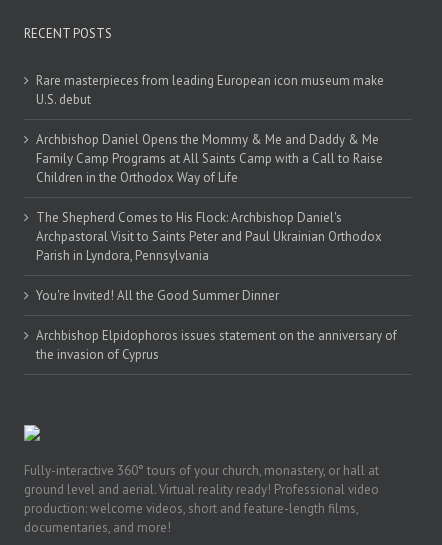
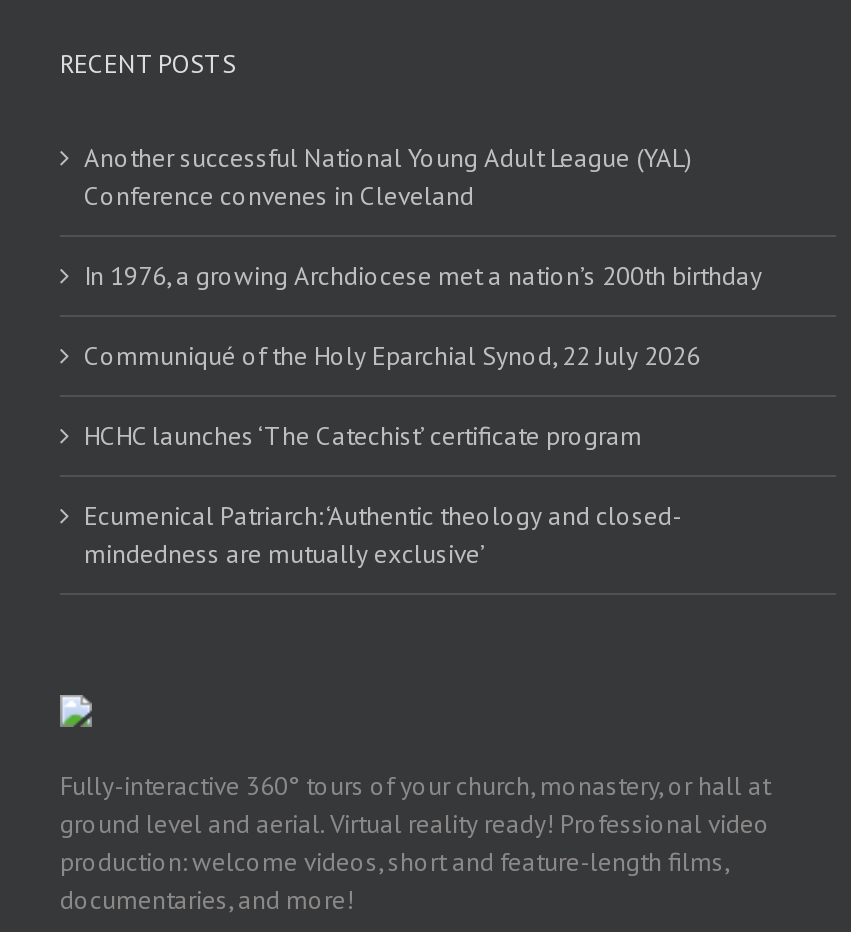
[36,71,384,107] Rare masterpieces from leading European icon museum make | U.S. debut -> [84,140,692,212] Another successful National Young Adult League (YAL) | Conference convenes in Cleveland
[36,130,383,185] Archbishop Daniel Opens the Mommy & Me and Daddy & Me | Family Camp Programs at All Saints Camp with a Call to Raise | Children in the Orthodox Way of Life -> [84,258,762,292] In 1976, a growing Archdiocese met a nation’s 200th birthday
[36,208,382,263] The Shepherd Comes to His Flock: Archbishop Daniel's | Archpastoral Visit to Saints Peter and Paul Ukrainian Orthodox | Parish in Lyndora, Pennsylvania -> [84,338,700,372] Communiqué of the Holy Eparchial Synod, 22 July 2026
[36,286,279,303] You're Invited! All the Good Summer Dinner -> [84,418,642,452] HCHC launches ‘The Catechist’ certificate program
[36,326,397,362] Archbishop Elpidophoros issues statement on the anniversary of | the invasion of Cyprus -> [84,498,682,570] Ecumenical Patriarch: ‘Authentic theology and closed- | mindedness are mutually exclusive’

